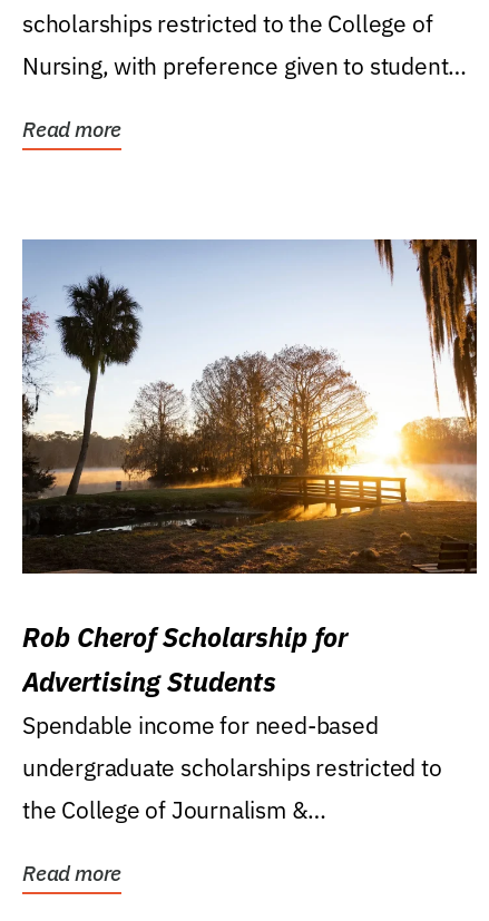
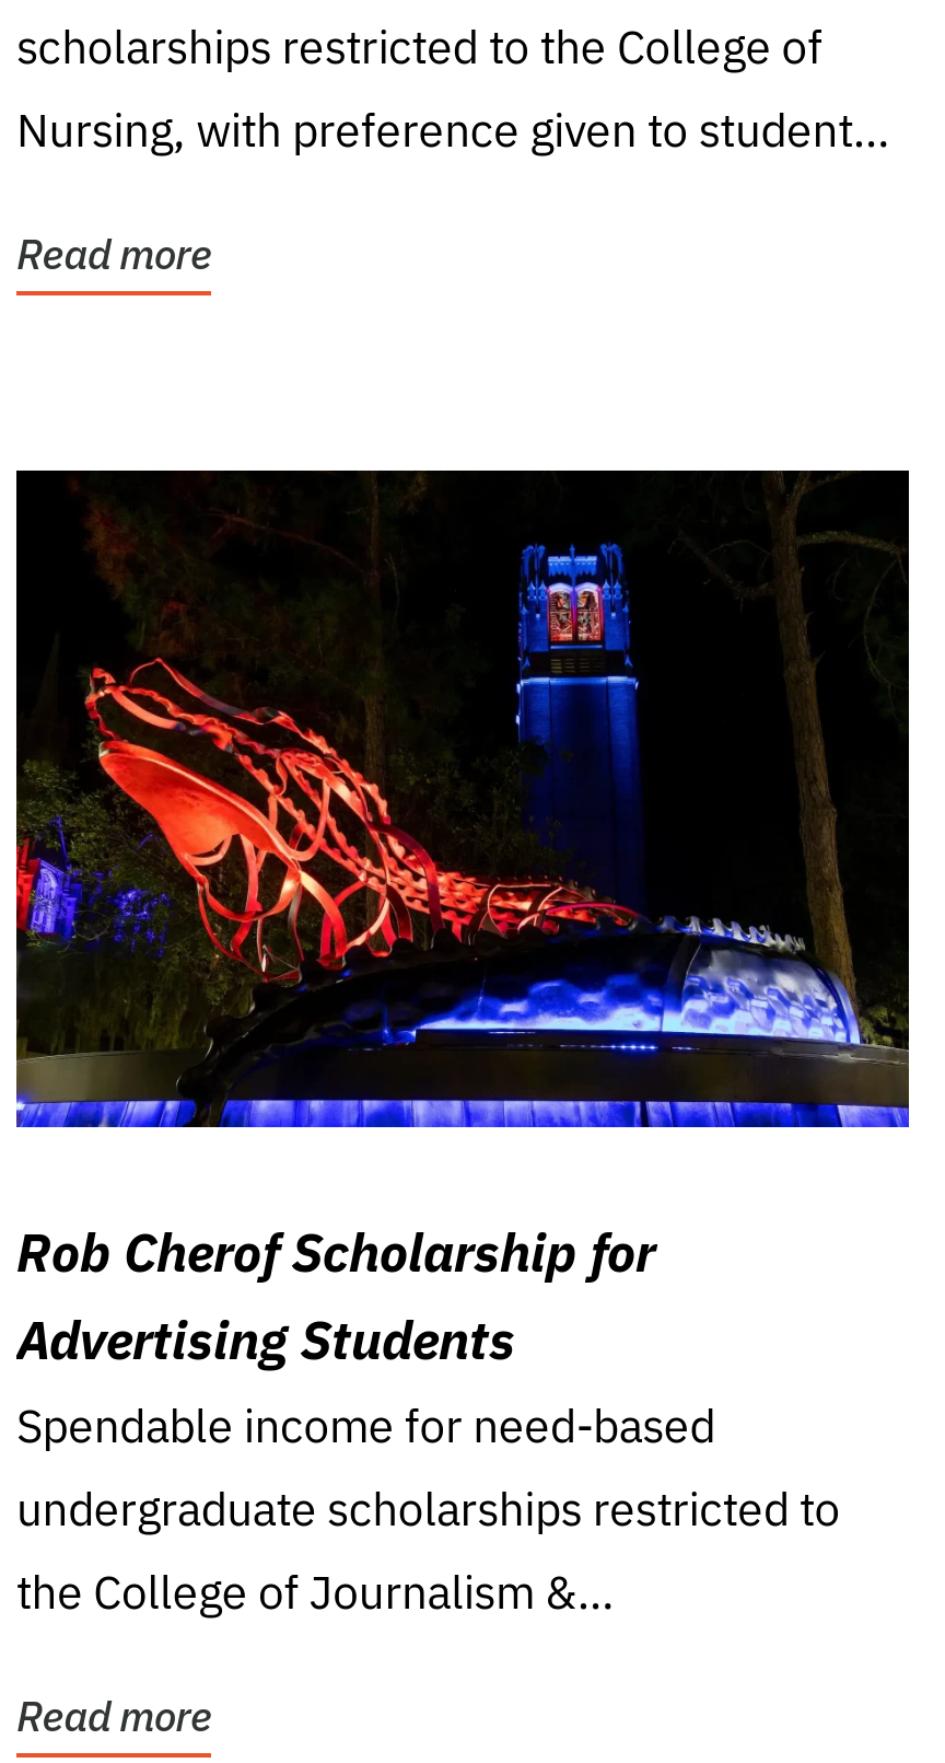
[21,238,478,575] [image] -> [14,468,911,1129] [image]

